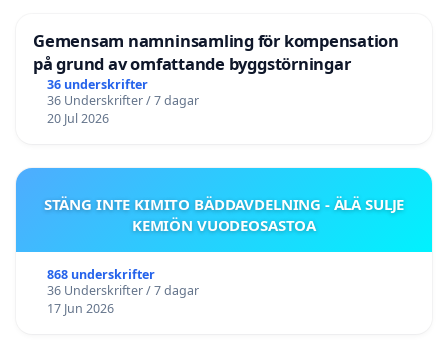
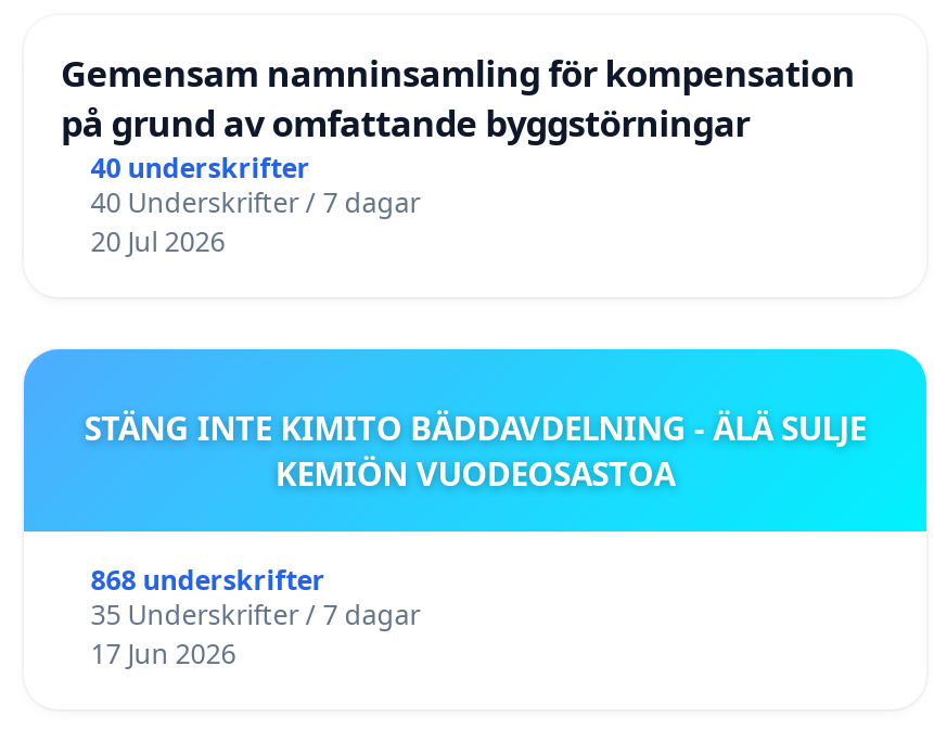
[47,76,148,93] 36 underskrifter -> [91,148,310,185] 40 underskrifter
[47,92,199,109] 36 Underskrifter / 7 dagar -> [91,183,420,220] 40 Underskrifter / 7 dagar
[47,282,199,299] 36 Underskrifter / 7 dagar -> [91,595,420,632] 35 Underskrifter / 7 dagar

